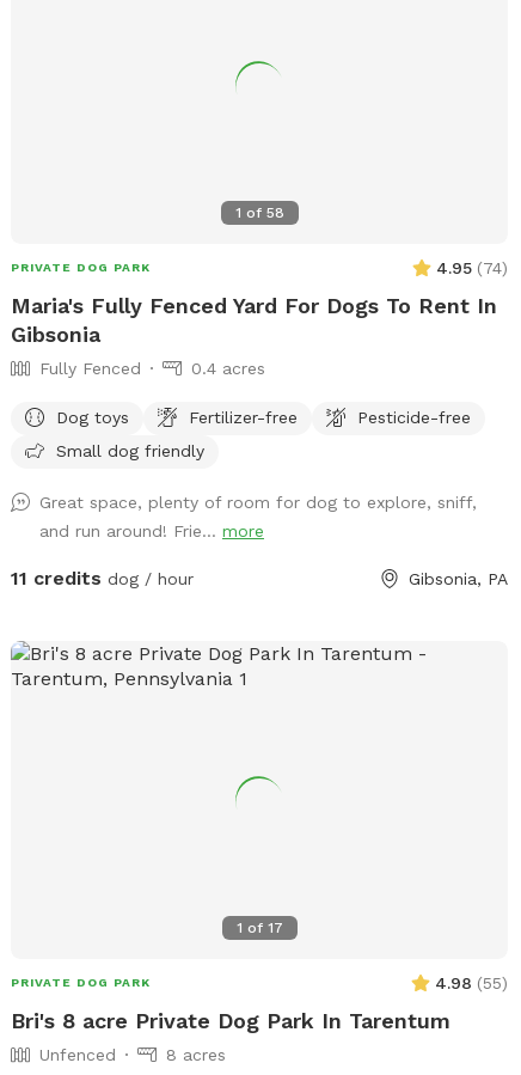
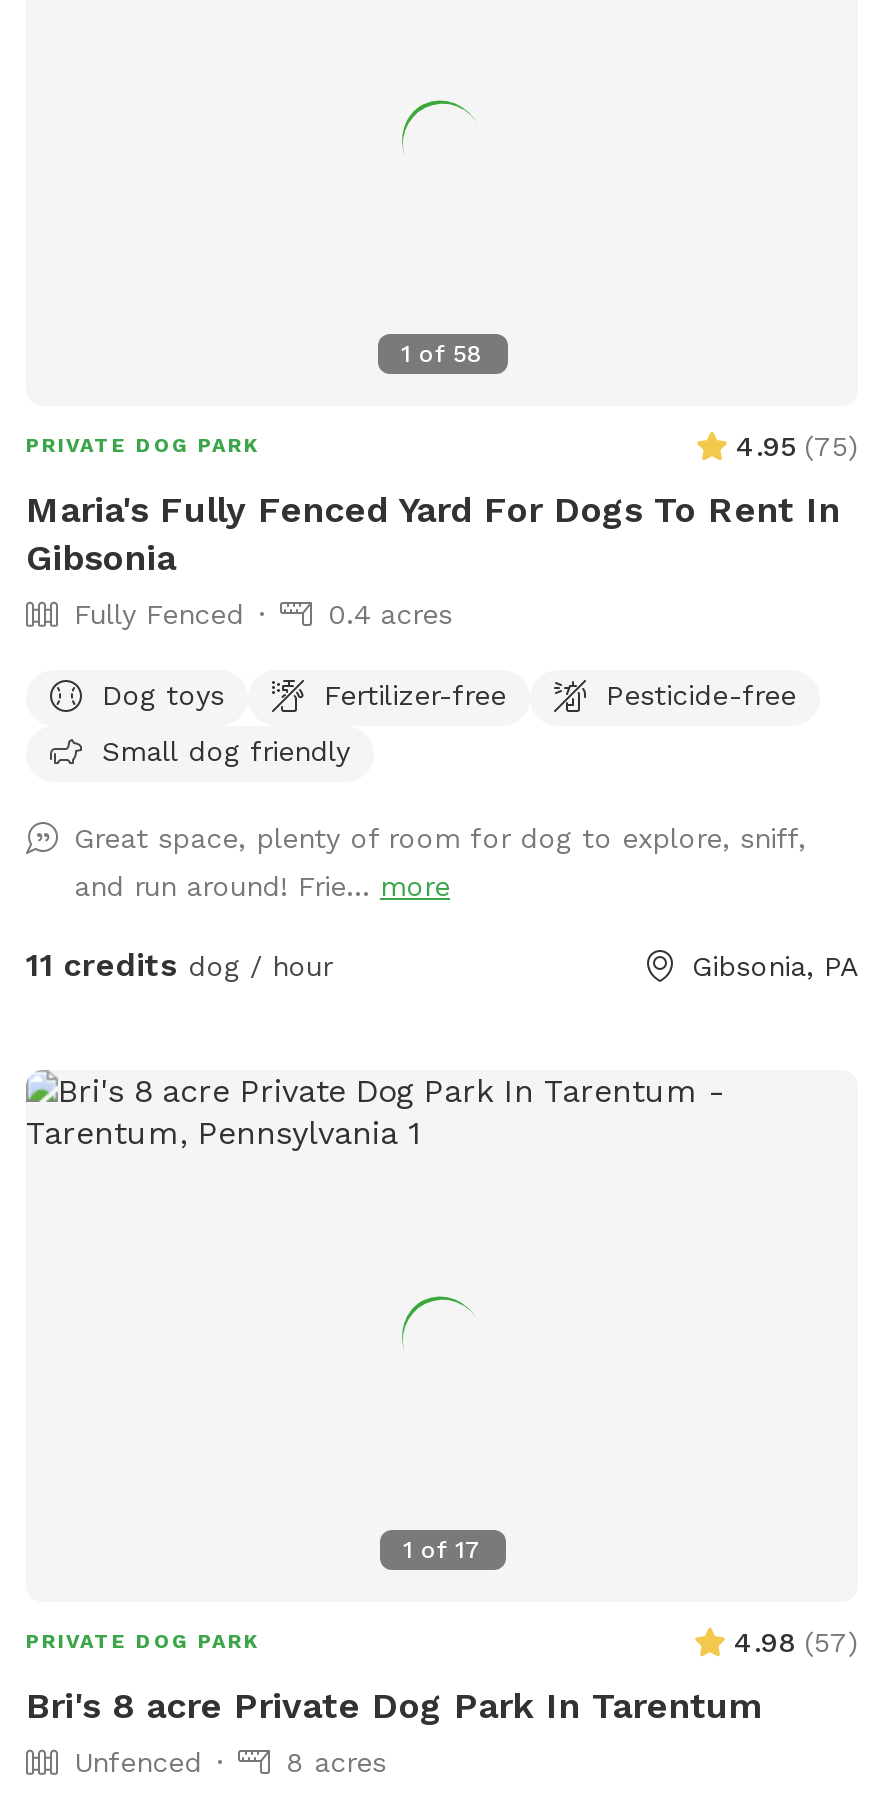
[436,258,508,277] 4.95 (74) -> [736,429,858,461] 4.95 (75)
[435,973,508,992] 4.98 (55) -> [734,1626,858,1658] 4.98 (57)

